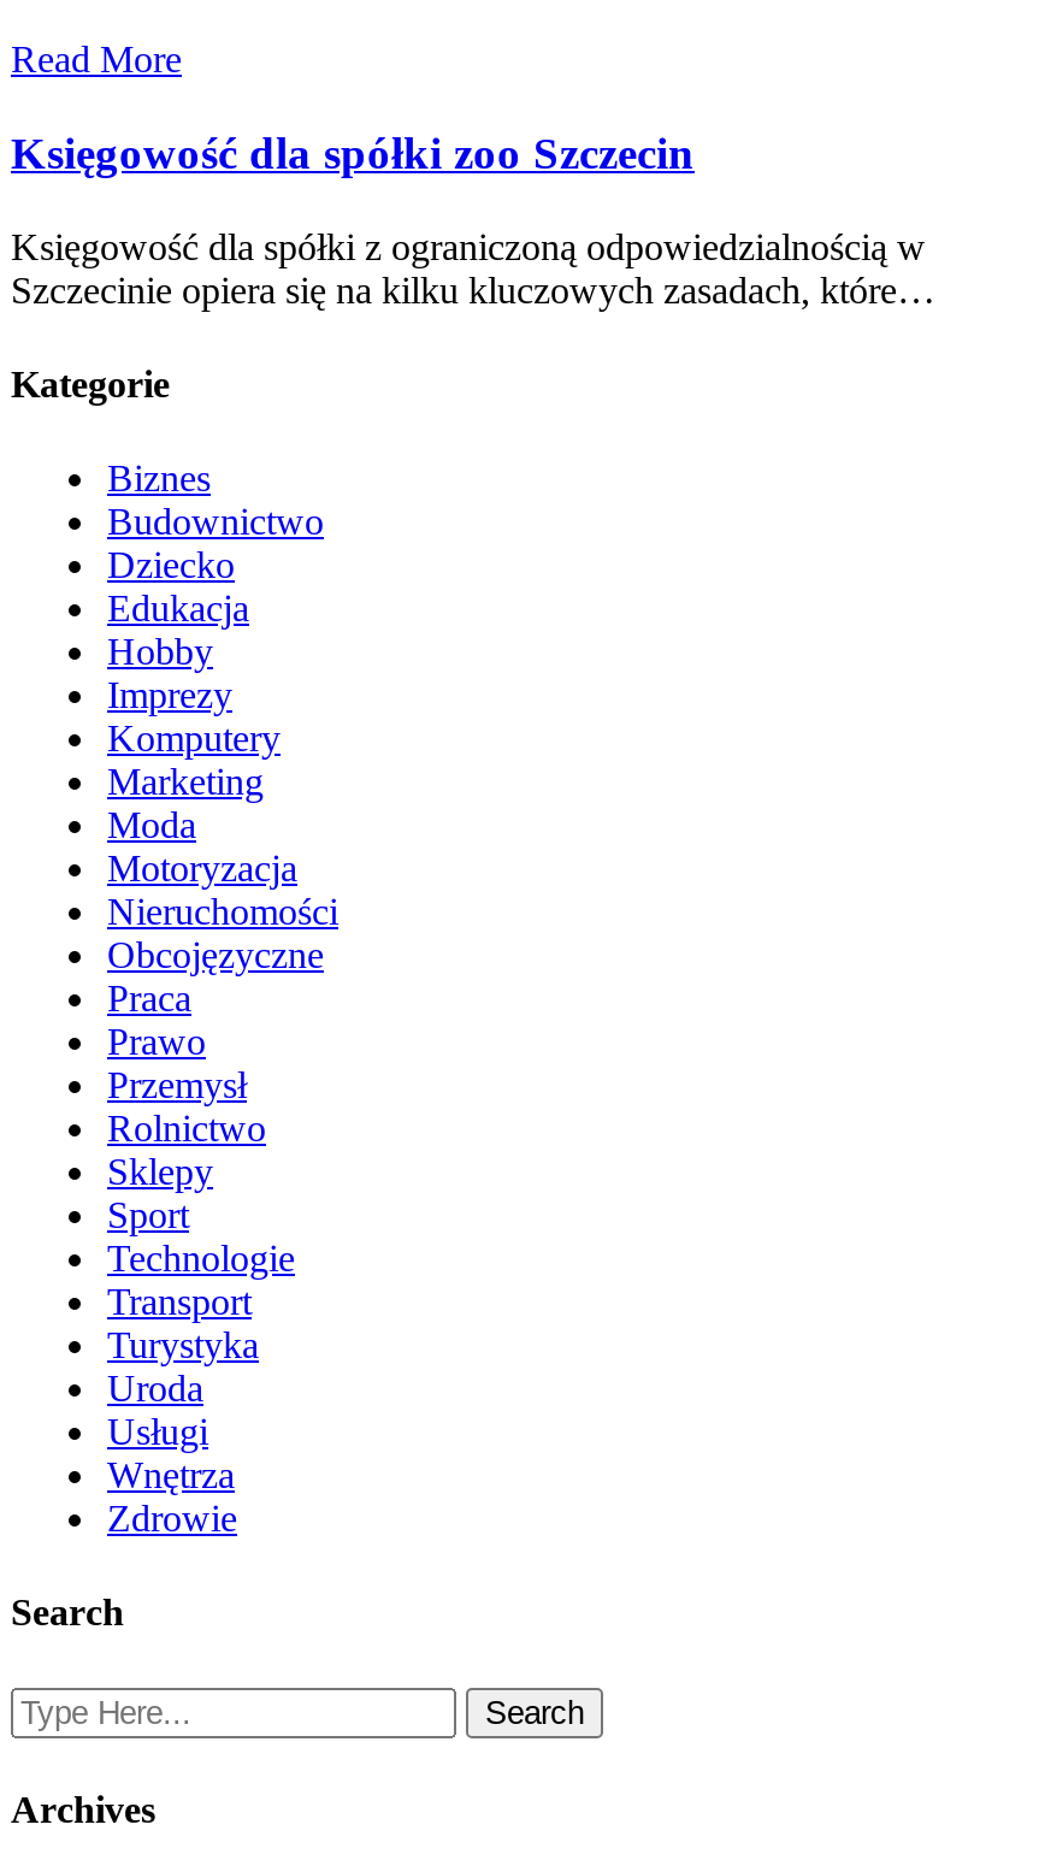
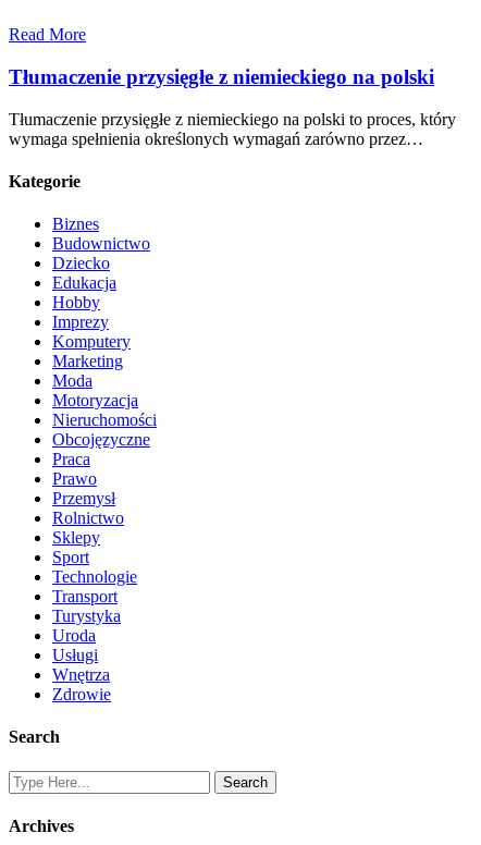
[11,128,695,178] Księgowość dla spółki zoo Szczecin -> [9,65,434,88] Tłumaczenie przysięgłe z niemieckiego na polski
[11,226,935,310] Księgowość dla spółki z ograniczoną odpowiedzialnością w | Szczecinie opiera się na kilku kluczowych zasadach, które… -> [9,110,456,148] Tłumaczenie przysięgłe z niemieckiego na polski to proces, który | wymaga spełnienia określonych wymagań zarówno przez…

